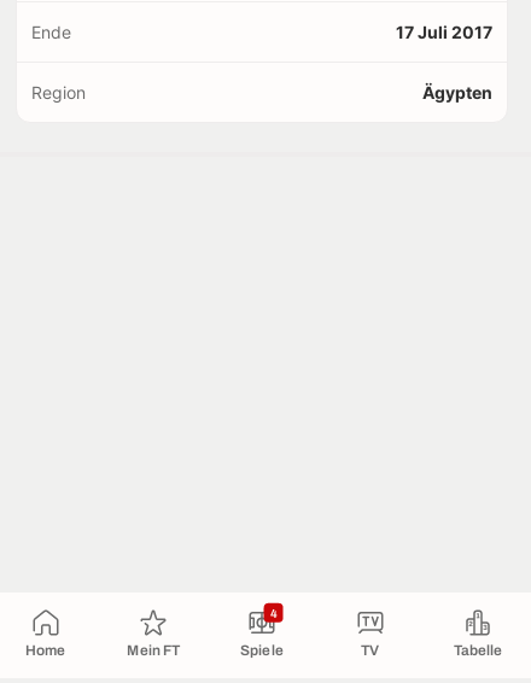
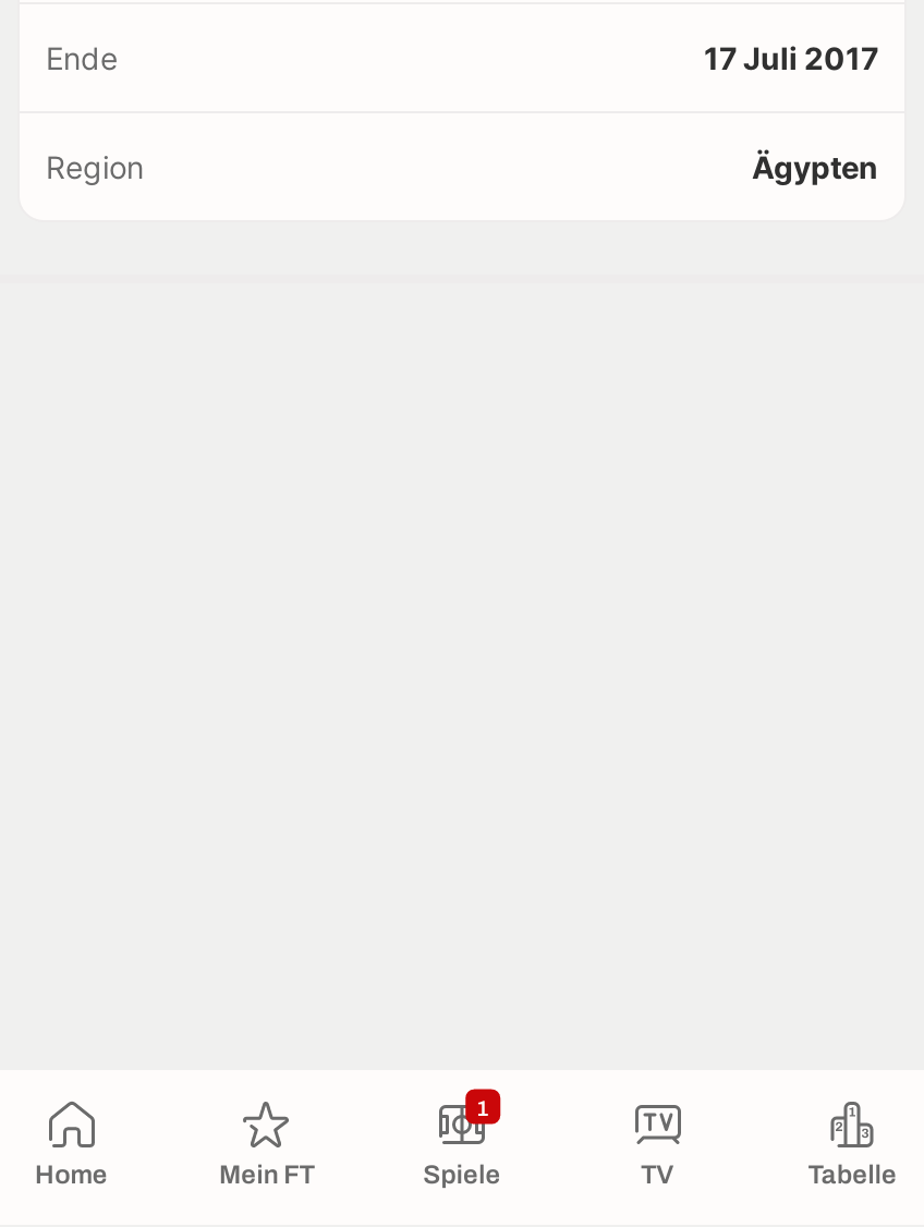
[270,606,277,619] 4 -> [476,1095,489,1119] 1

